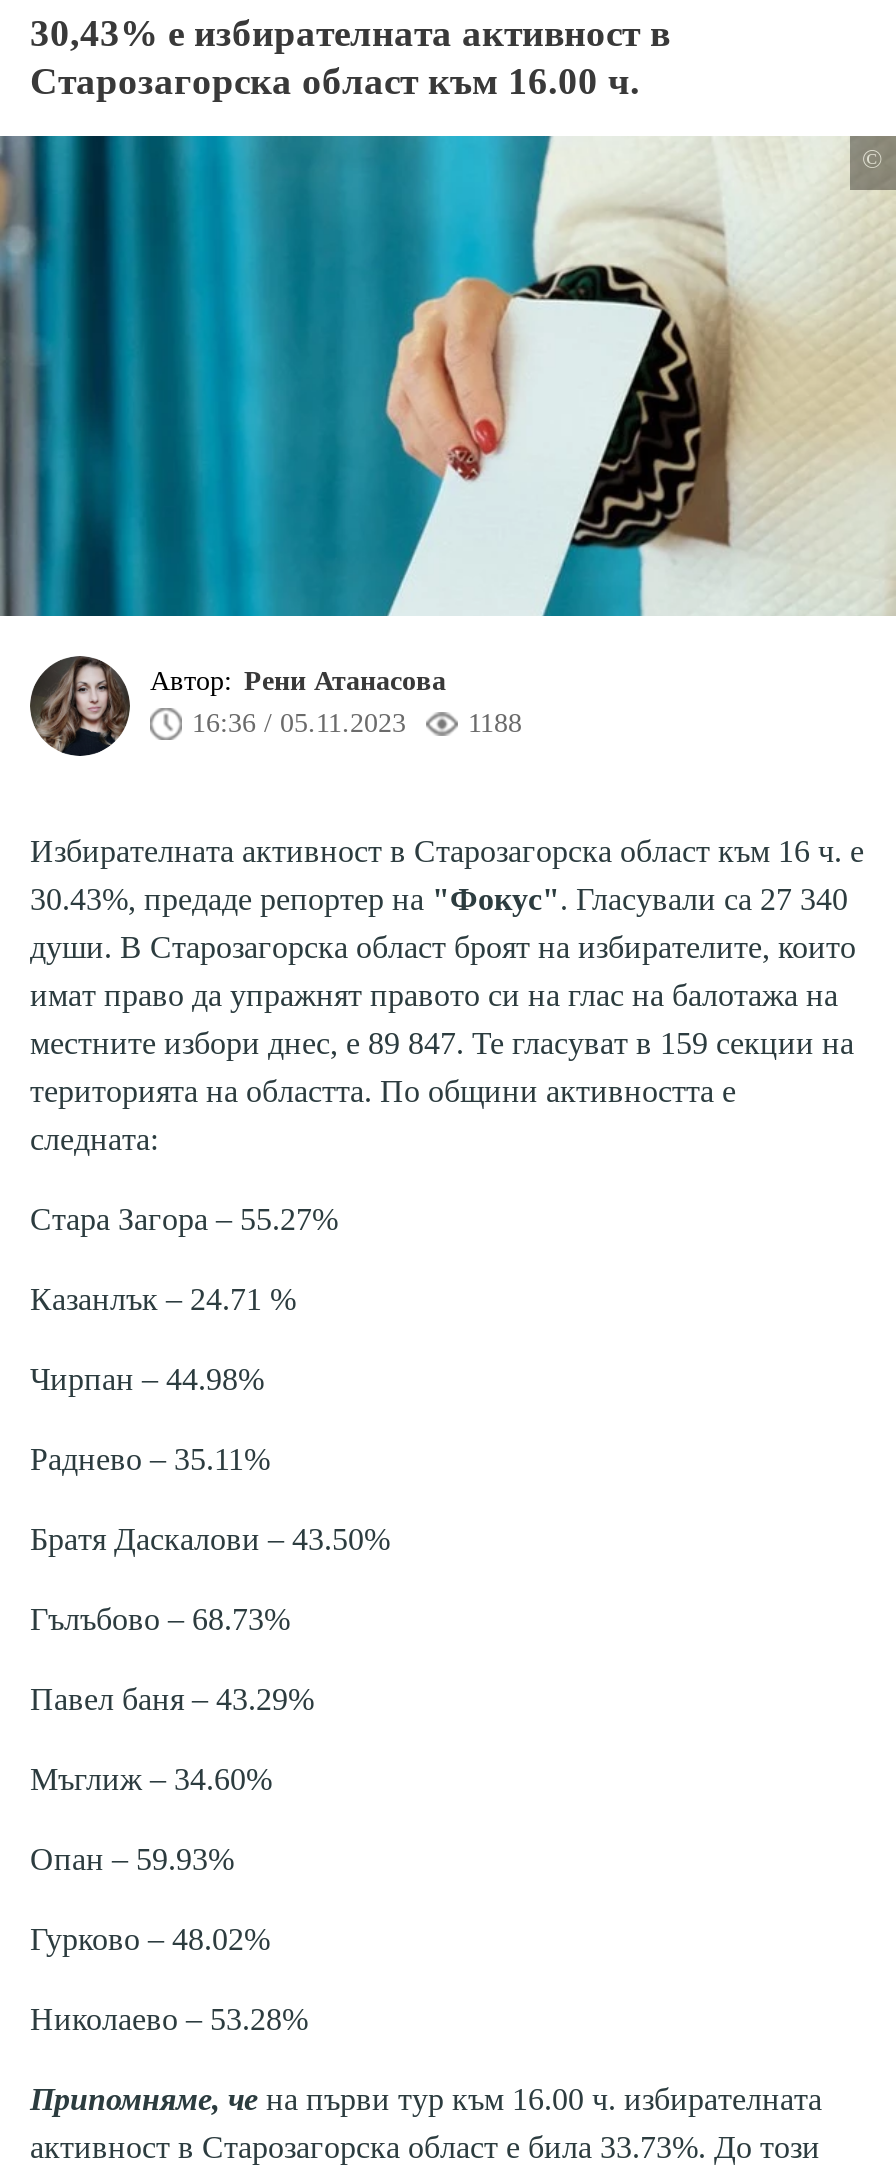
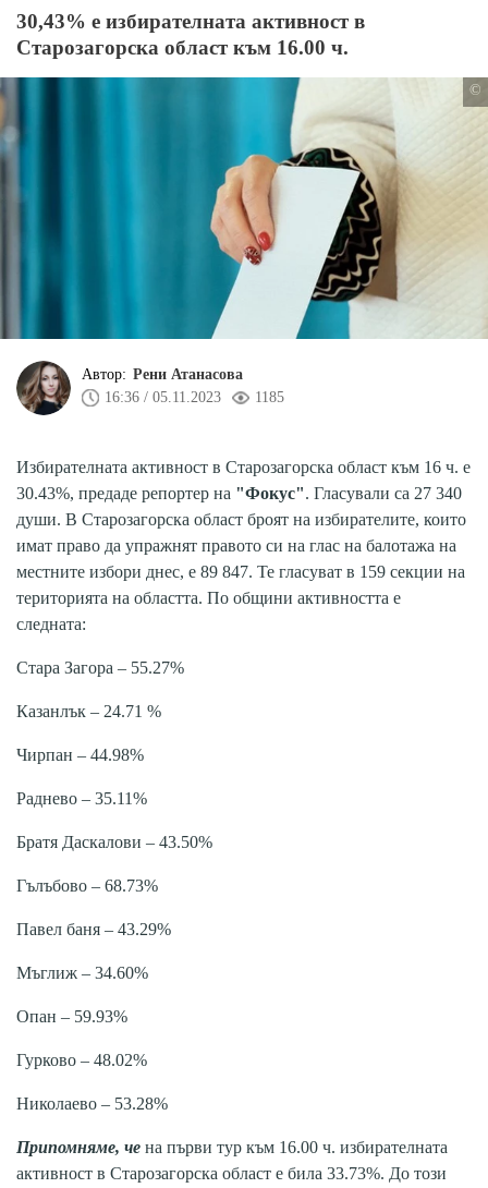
[468,708,522,738] 1188 -> [255,389,284,405] 1185

